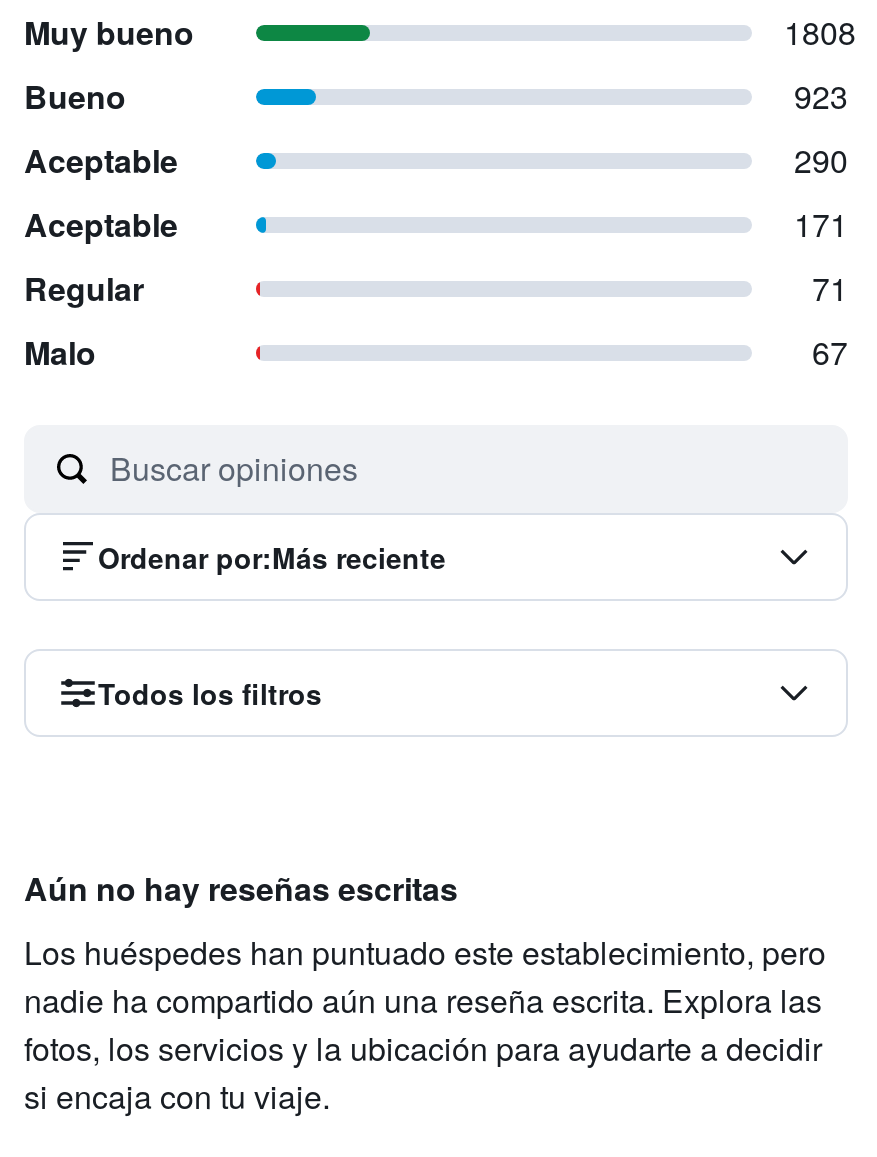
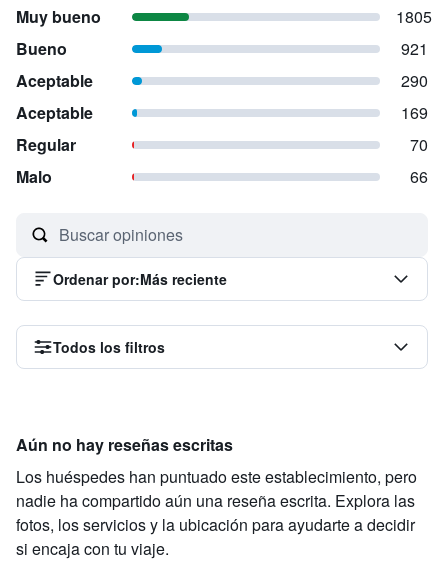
[784,9,856,55] 1808 -> [396,5,432,28] 1805
[794,73,848,119] 923 -> [401,37,428,60] 921
[794,201,848,247] 171 -> [401,101,428,124] 169
[812,265,848,311] 71 -> [410,133,428,156] 70
[812,329,848,375] 67 -> [410,165,428,188] 66

